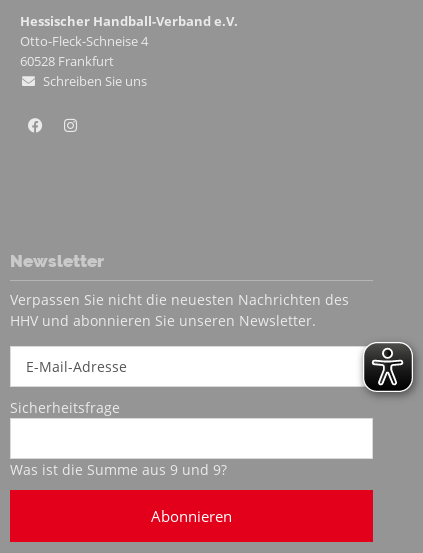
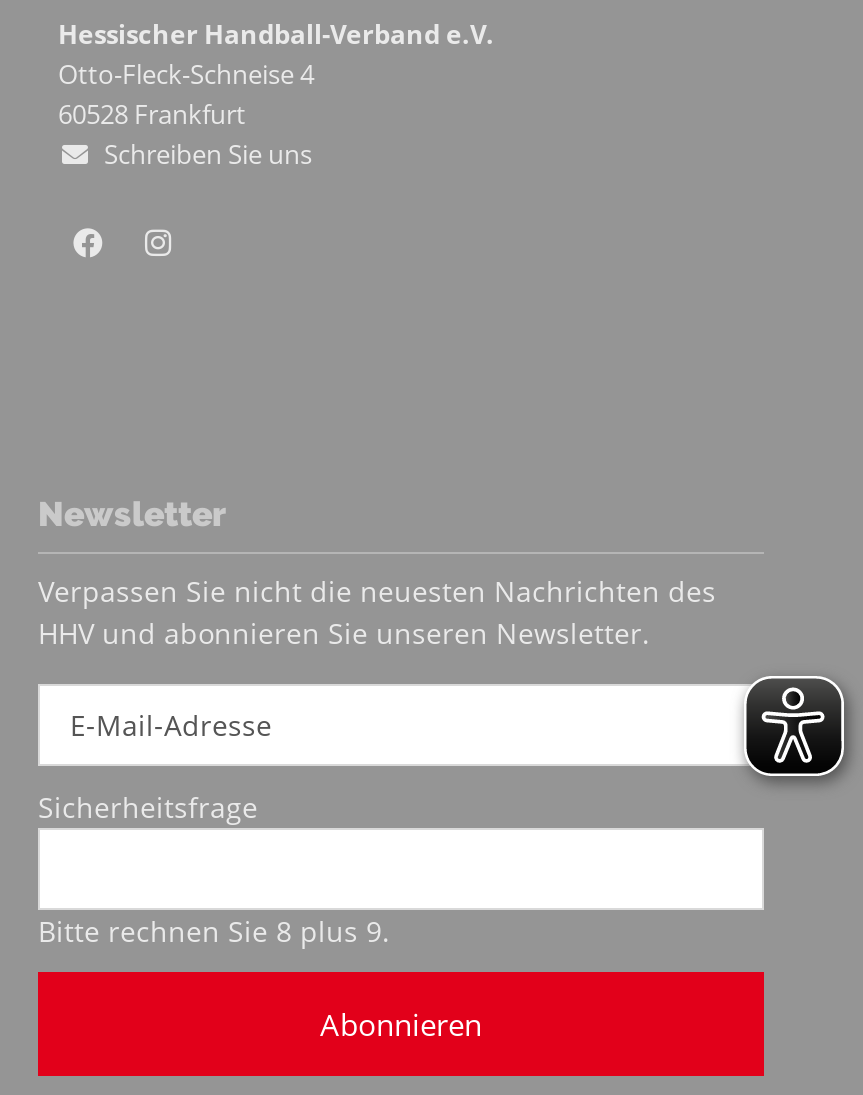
[10,460,227,479] Was ist die Summe aus 9 und 9? -> [38,913,390,951] Bitte rechnen Sie 8 plus 9.

